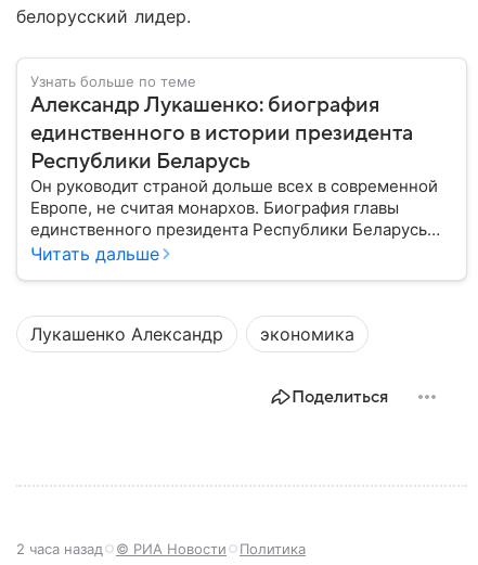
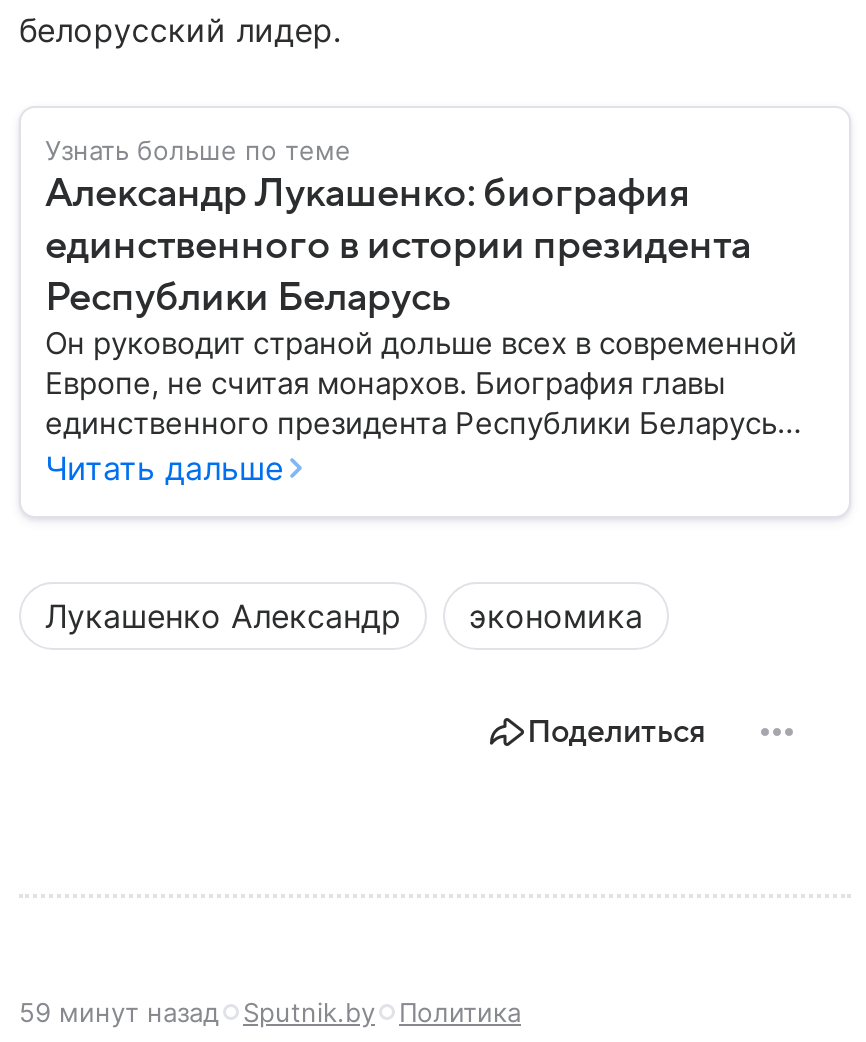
[16,540,227,557] 2 часа назад | © РИА Новости -> [19,995,375,1027] 59 минут назад | Sputnik.by

